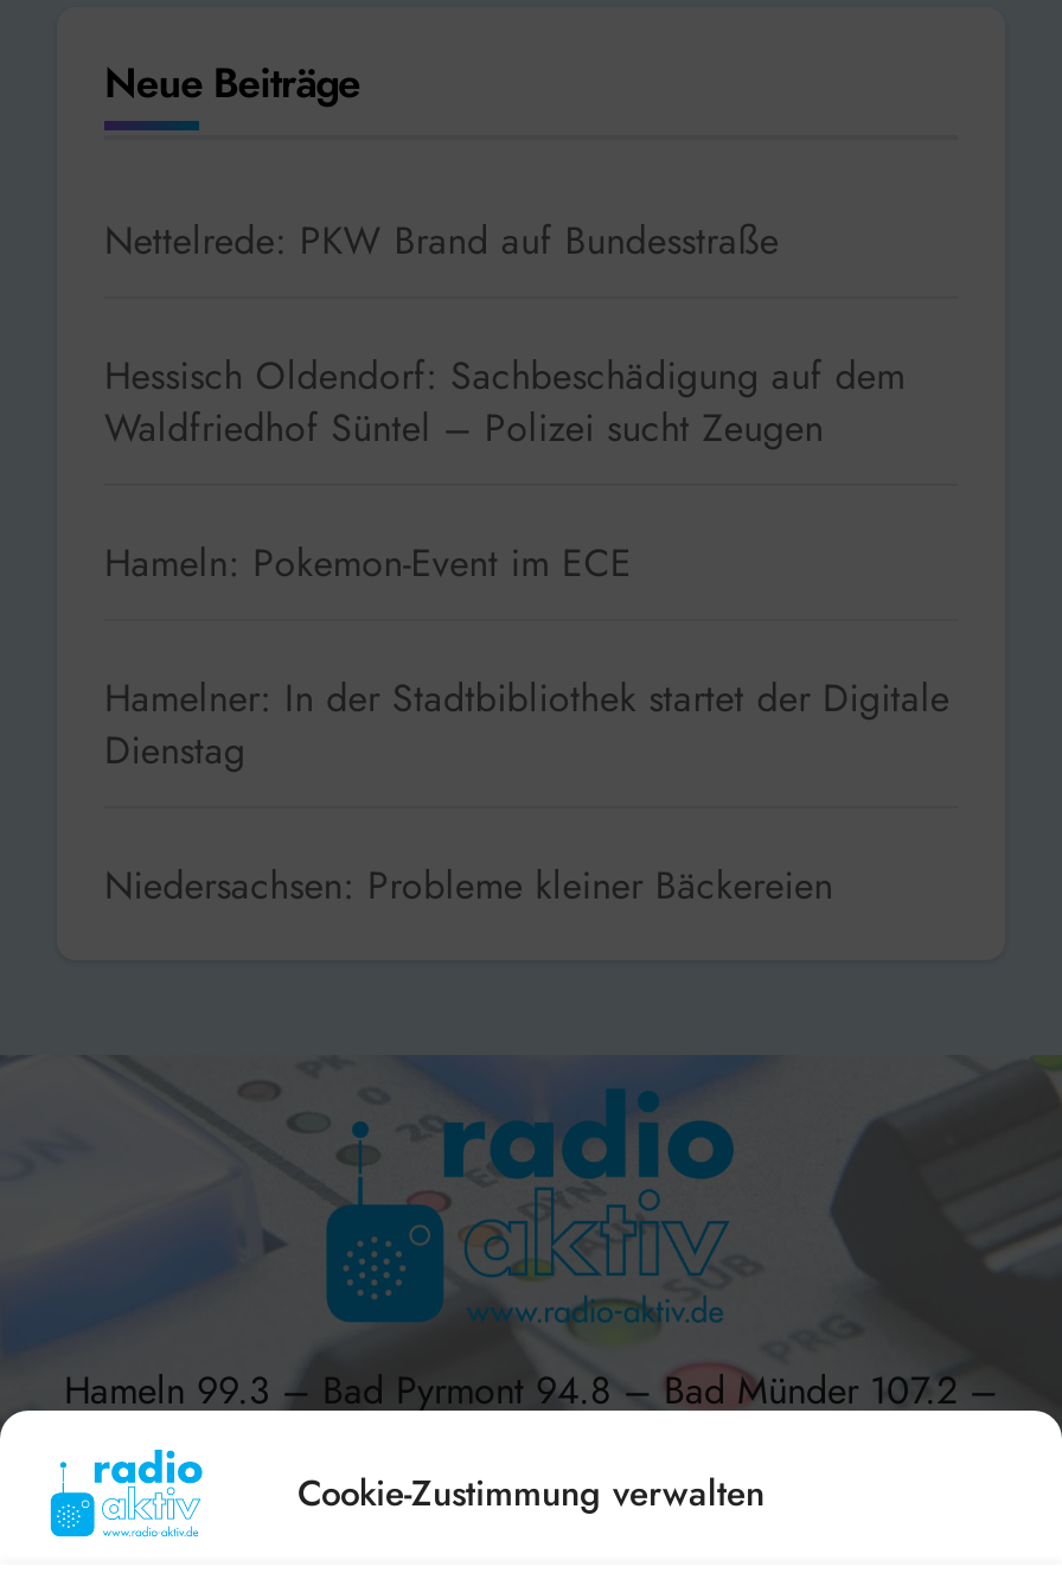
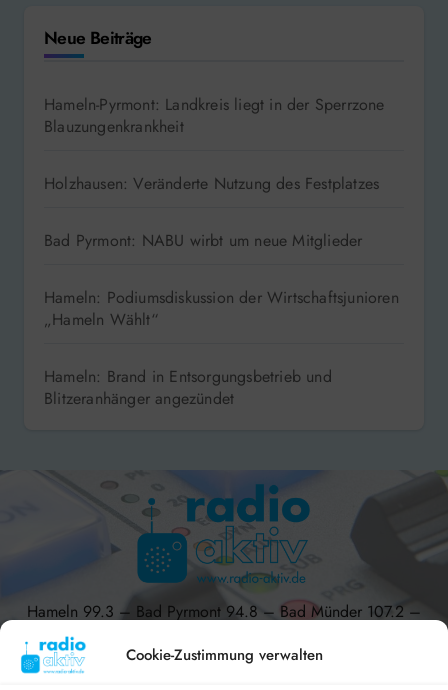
[104,214,779,269] Nettelrede: PKW Brand auf Bundesstraße -> [44,93,385,138] Hameln-Pyrmont: Landkreis liegt in der Sperrzone | Blauzungenkrankheit
[104,349,905,456] Hessisch Oldendorf: Sachbeschädigung auf dem | Waldfriedhof Süntel – Polizei sucht Zeugen -> [44,172,379,195] Holzhausen: Veränderte Nutzung des Festplatzes
[104,537,632,591] Hameln: Pokemon-Event im ECE -> [44,229,362,252] Bad Pyrmont: NABU wirbt um neue Mitglieder
[104,672,950,779] Hamelner: In der Stadtbibliothek startet der Digitale | Dienstag -> [44,286,399,331] Hameln: Podiumsdiskussion der Wirtschaftsjunioren | „Hameln Wählt“
[104,859,833,914] Niedersachsen: Probleme kleiner Bäckereien -> [44,365,332,410] Hameln: Brand in Entsorgungsbetrieb und | Blitzeranhänger angezündet

